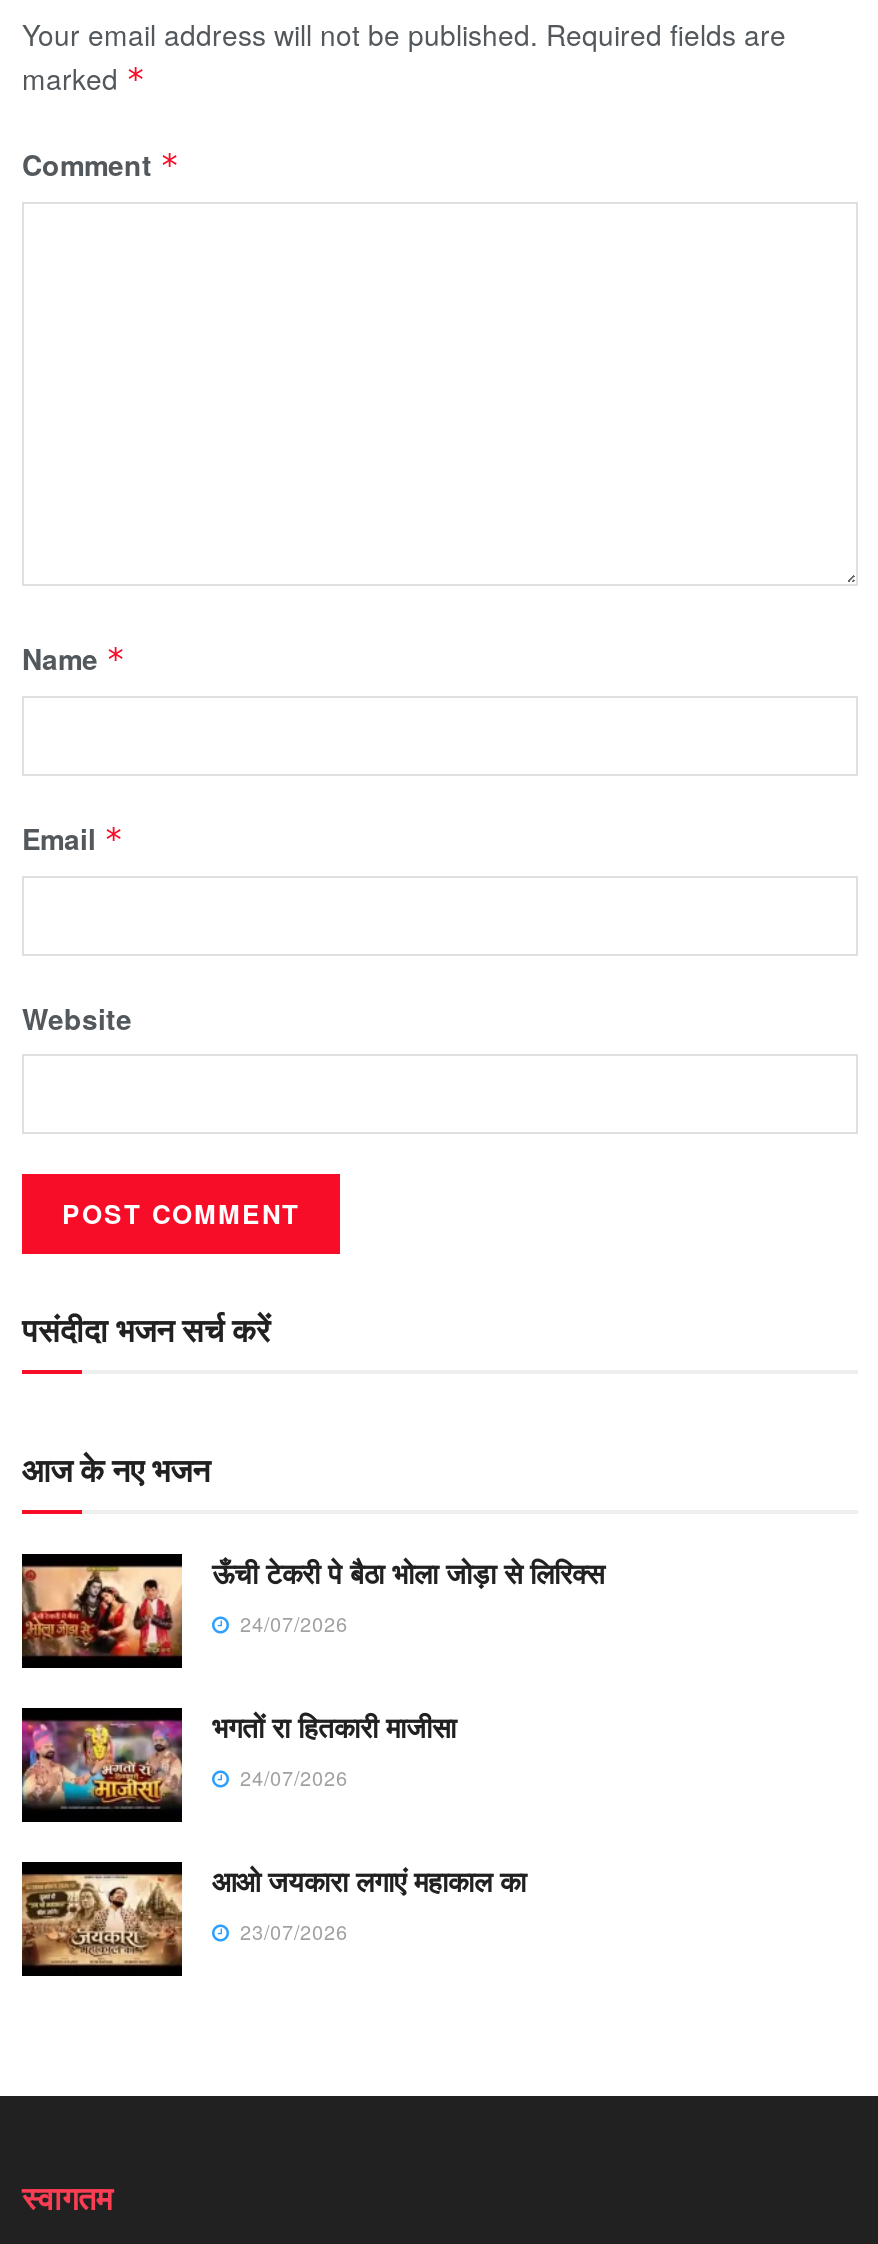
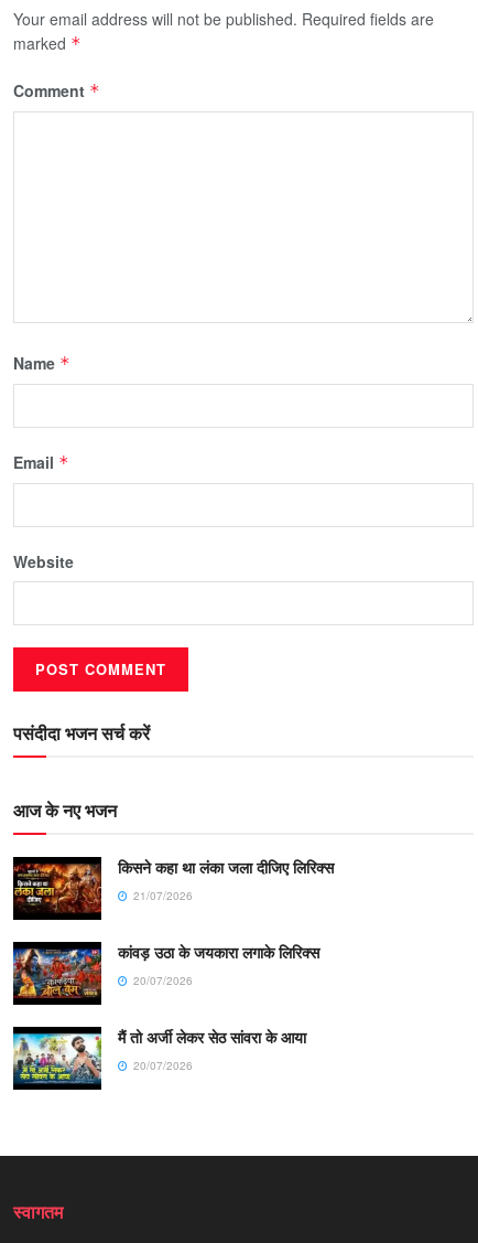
[20,1552,604,1658] [image] | ऊँची टेकरी पे बैठा भोला जोड़ा से लिरिक्स | 24/07/2026 -> [12,856,334,913] [image] | किसने कहा था लंका जला दीजिए लिरिक्स | 21/07/2026
[20,1706,456,1808] [image] | भगतों रा हितकारी माजीसा | 24/07/2026 -> [12,941,319,998] [image] | कांवड़ उठा के जयकारा लगाके लिरिक्स | 20/07/2026
[20,1861,526,1968] [image] | आओ जयकारा लगाएं महाकाल का | 23/07/2026 -> [12,1026,306,1084] [image] | मैं तो अर्जी लेकर सेठ सांवरा के आया | 20/07/2026

